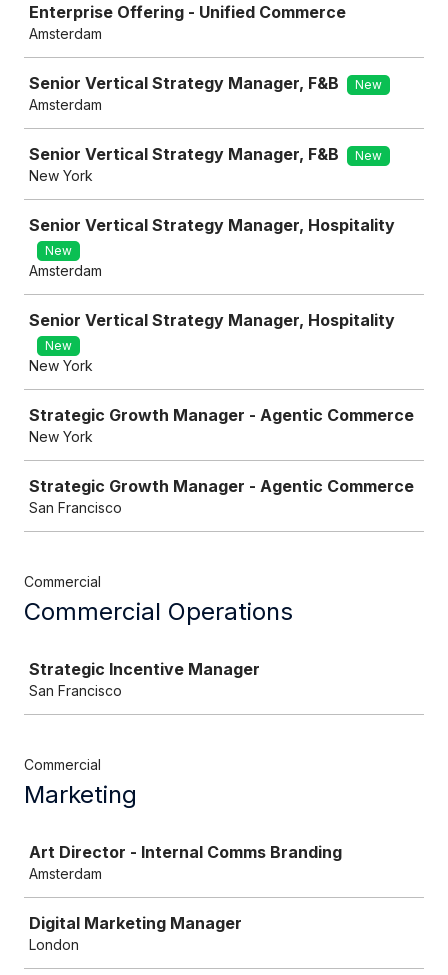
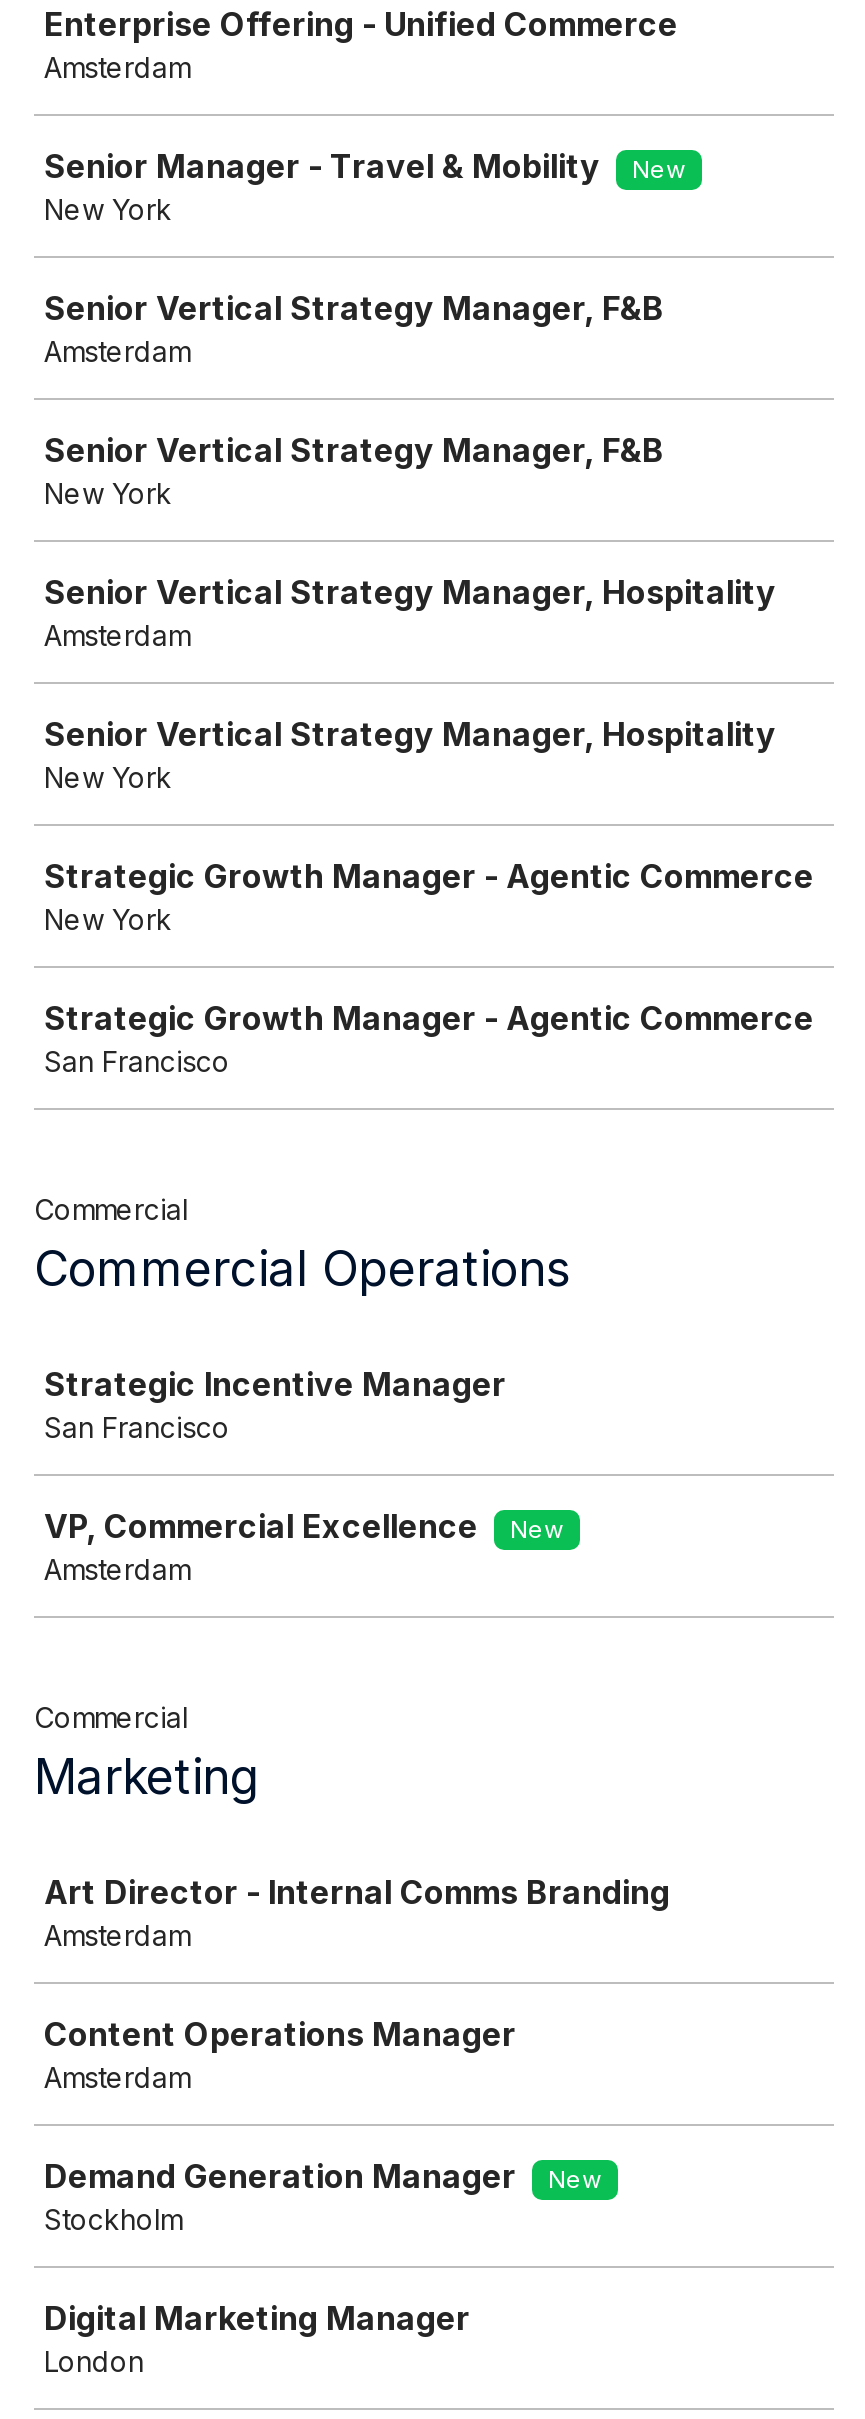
none -> [44,146,686,226] Senior Manager - Travel & Mobility | New | New York
[355,77,382,92] New -> none
[355,148,382,163] New -> none
[45,243,72,258] New -> none
[45,338,72,353] New -> none
none -> [44,1506,564,1586] VP, Commercial Excellence | New | Amsterdam
none -> [44,2014,602,2236] Content Operations Manager | Amsterdam | Demand Generation Manager | New | Stockholm

